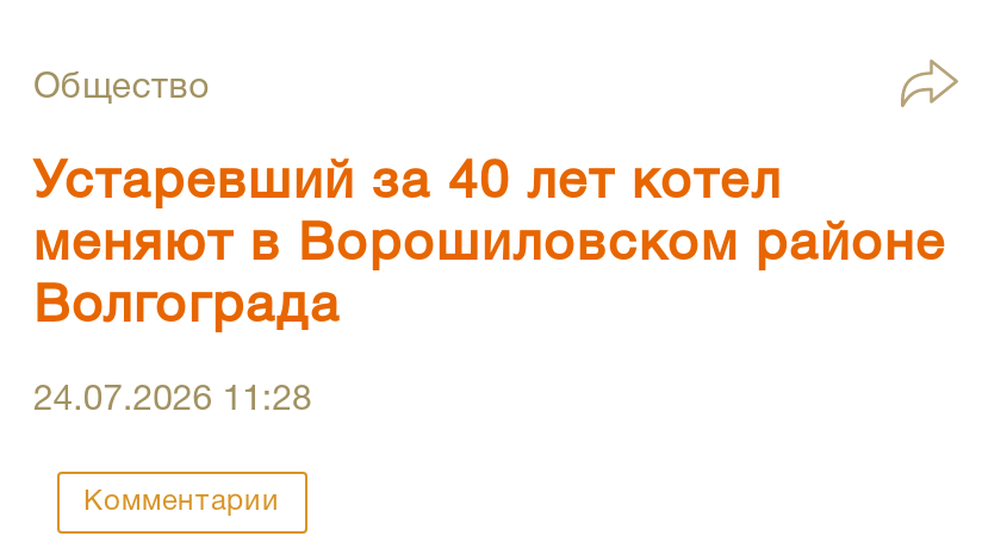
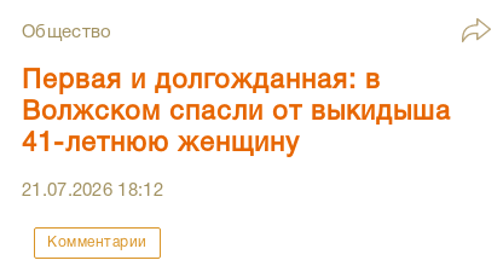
[33,160,946,332] Устаревший за 40 лет котел | меняют в Ворошиловском районе | Волгограда -> [22,69,451,156] Первая и долгожданная: в | Волжском спасли от выкидыша | 41-летнюю женщину
[33,384,312,418] 24.07.2026 11:28 -> [22,183,163,200] 21.07.2026 18:12

